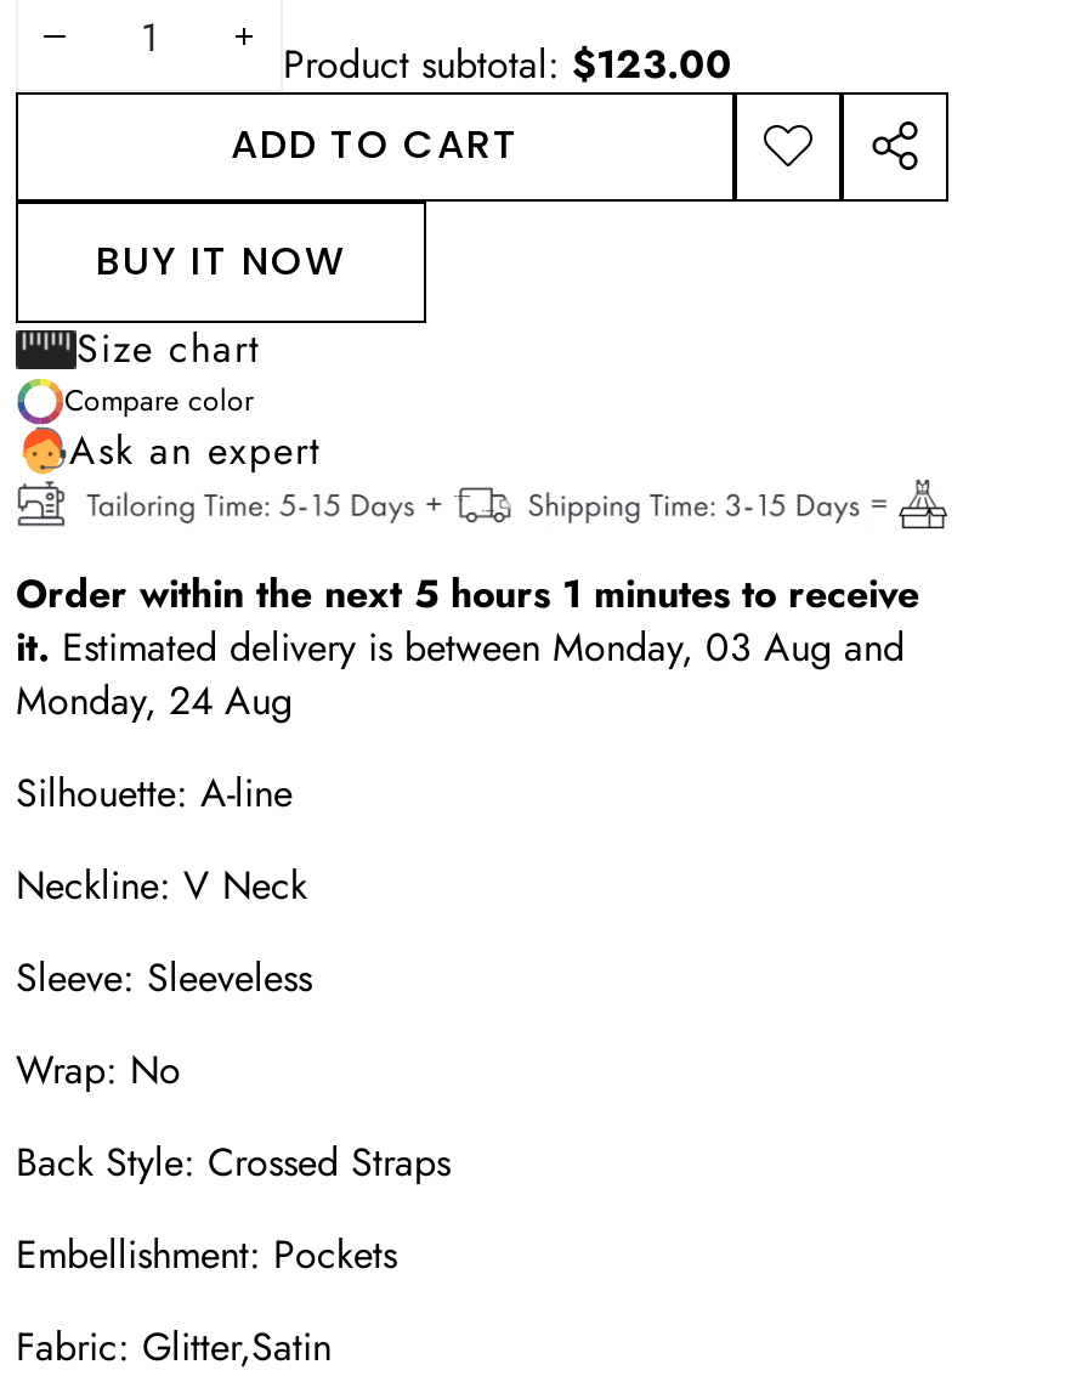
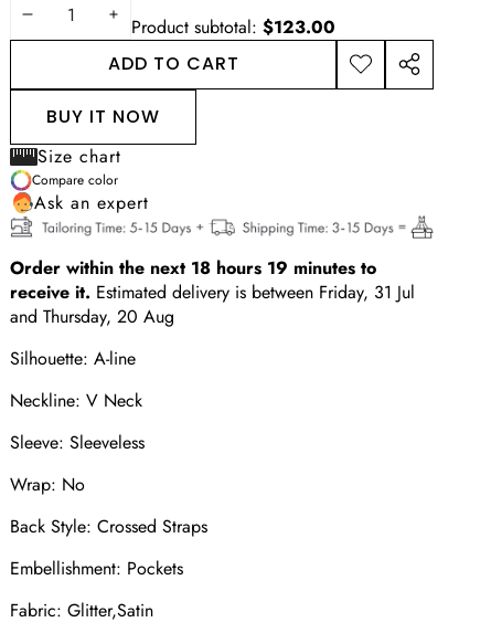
[16,567,919,730] Order within the next 5 hours 1 minutes to receive | it. Estimated delivery is between Monday, 03 Aug and | Monday, 24 Aug -> [10,256,415,330] Order within the next 18 hours 19 minutes to | receive it. Estimated delivery is between Friday, 31 Jul | and Thursday, 20 Aug

